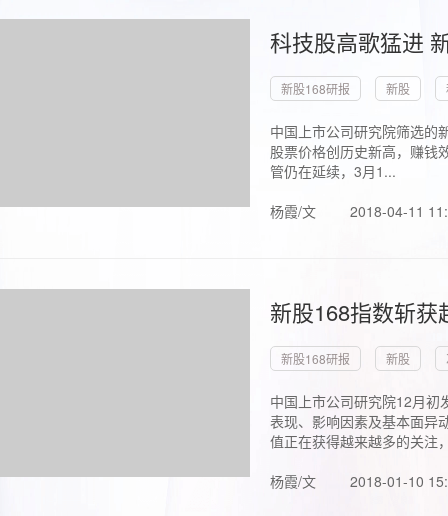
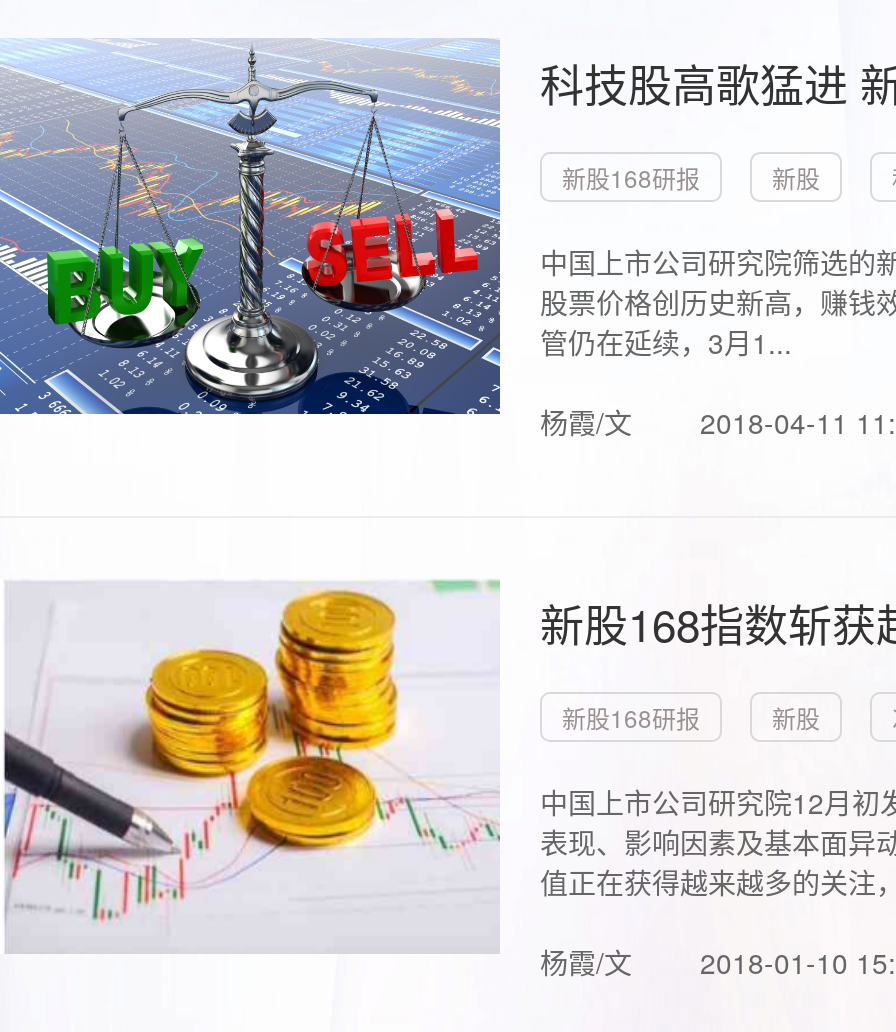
none -> [6,40,500,416] [image]
none -> [6,580,498,952] [image]

